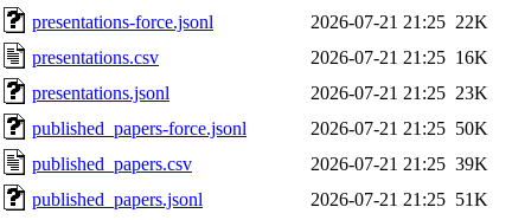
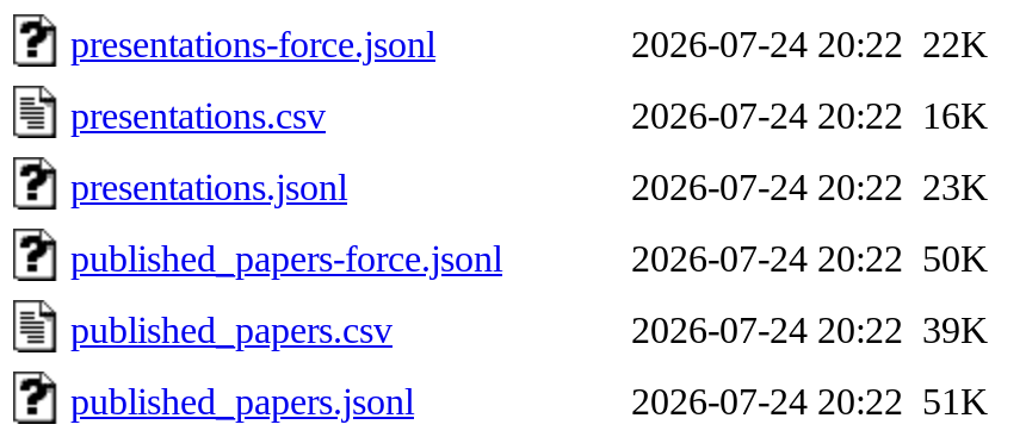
[311,12,488,32] 2026-07-21 21:25 22K -> [631,24,989,64] 2026-07-24 20:22 22K
[311,47,488,67] 2026-07-21 21:25 16K -> [631,95,989,136] 2026-07-24 20:22 16K
[311,83,488,103] 2026-07-21 21:25 23K -> [631,166,989,207] 2026-07-24 20:22 23K
[311,118,488,138] 2026-07-21 21:25 50K -> [631,238,989,278] 2026-07-24 20:22 50K
[311,154,488,174] 2026-07-21 21:25 39K -> [631,309,989,350] 2026-07-24 20:22 39K
[311,189,488,209] 2026-07-21 21:25 51K -> [631,381,989,421] 2026-07-24 20:22 51K

